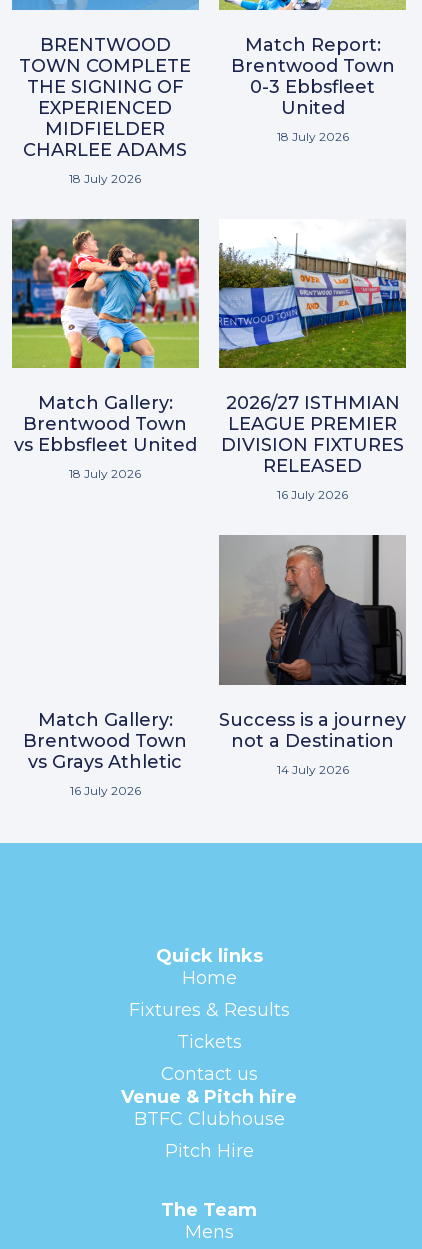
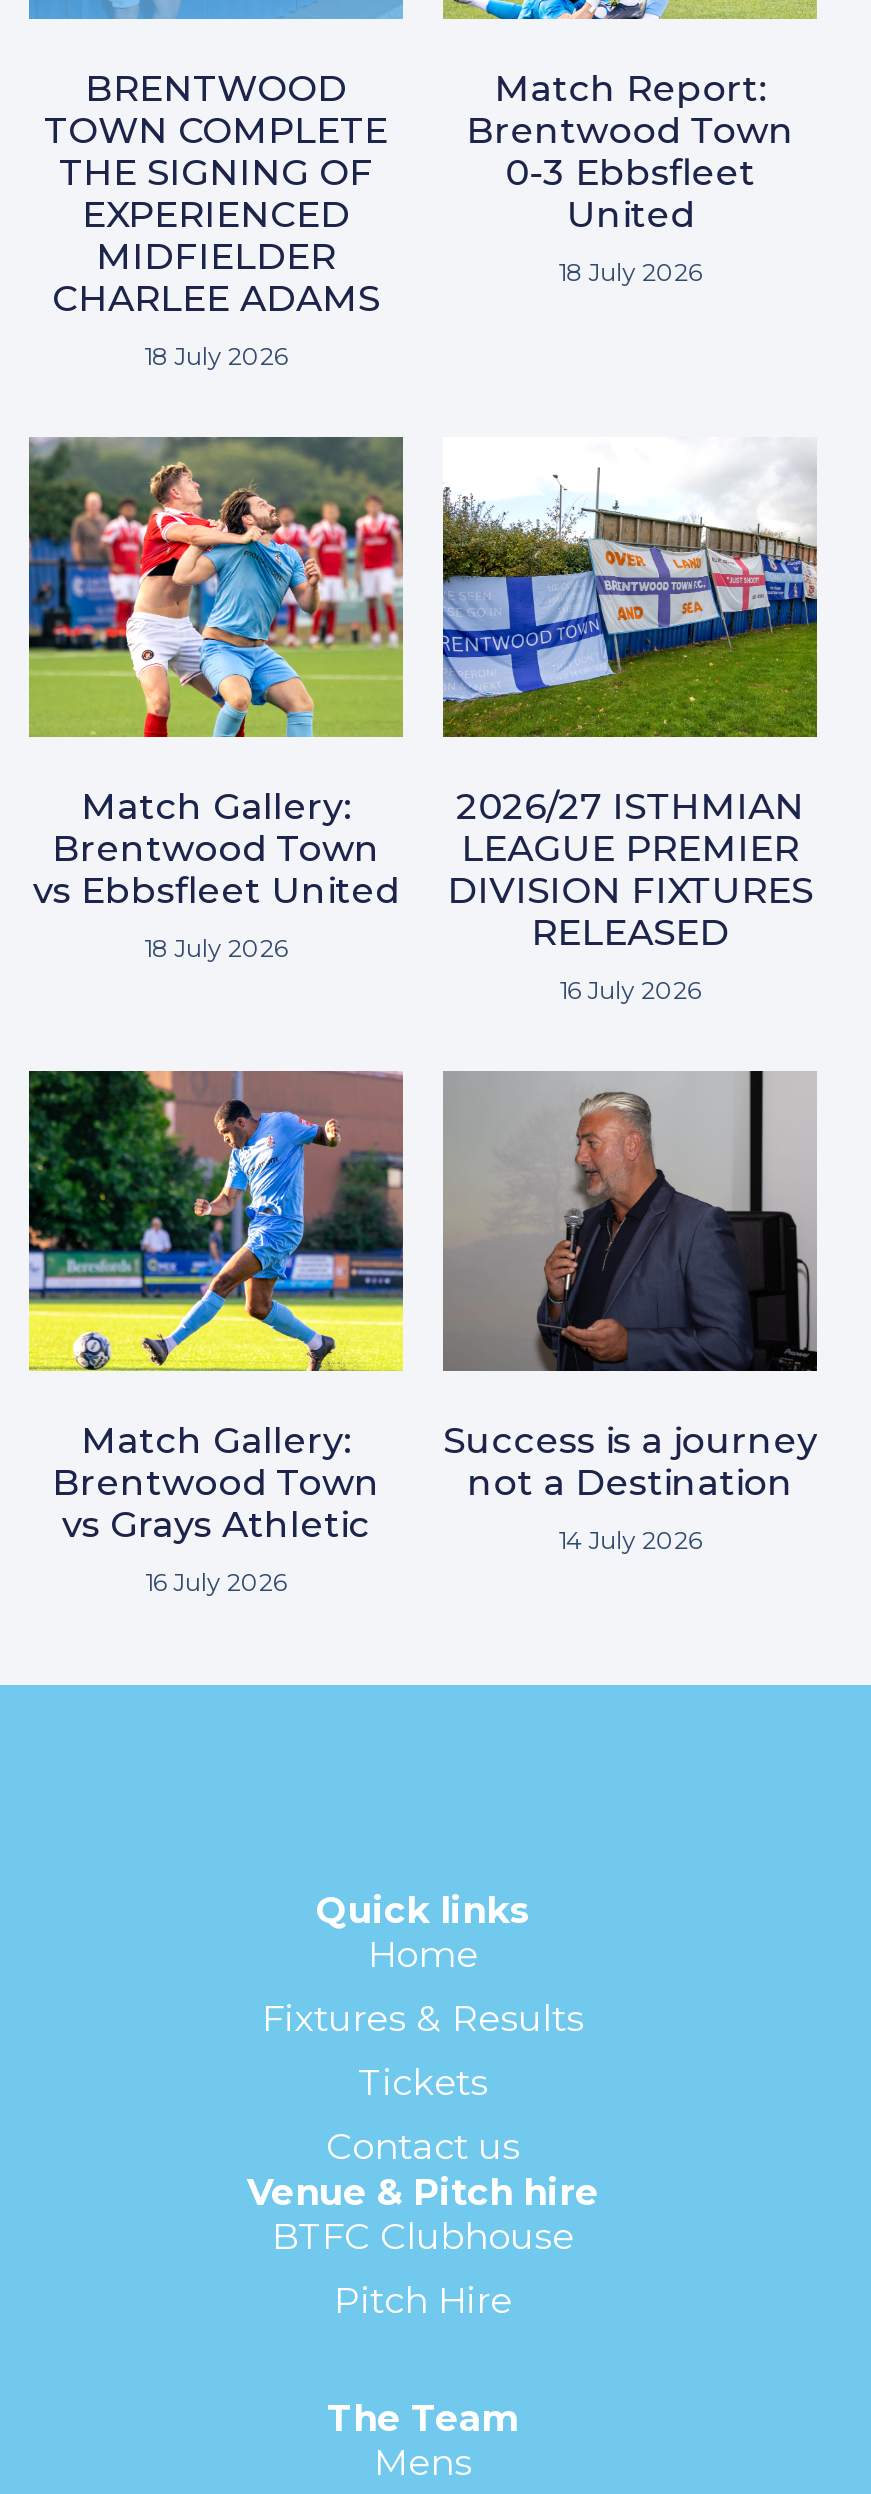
none -> [27,1068,405,1374] [image]

